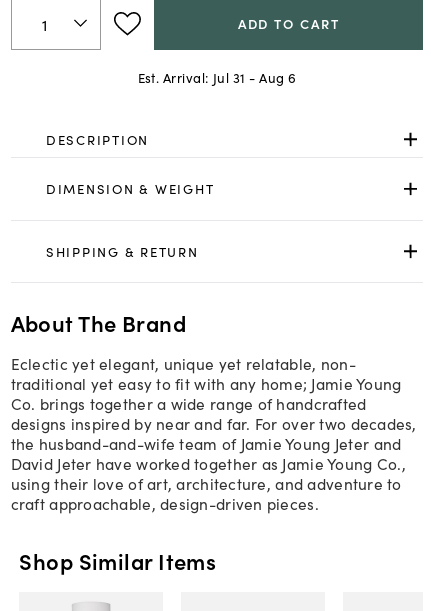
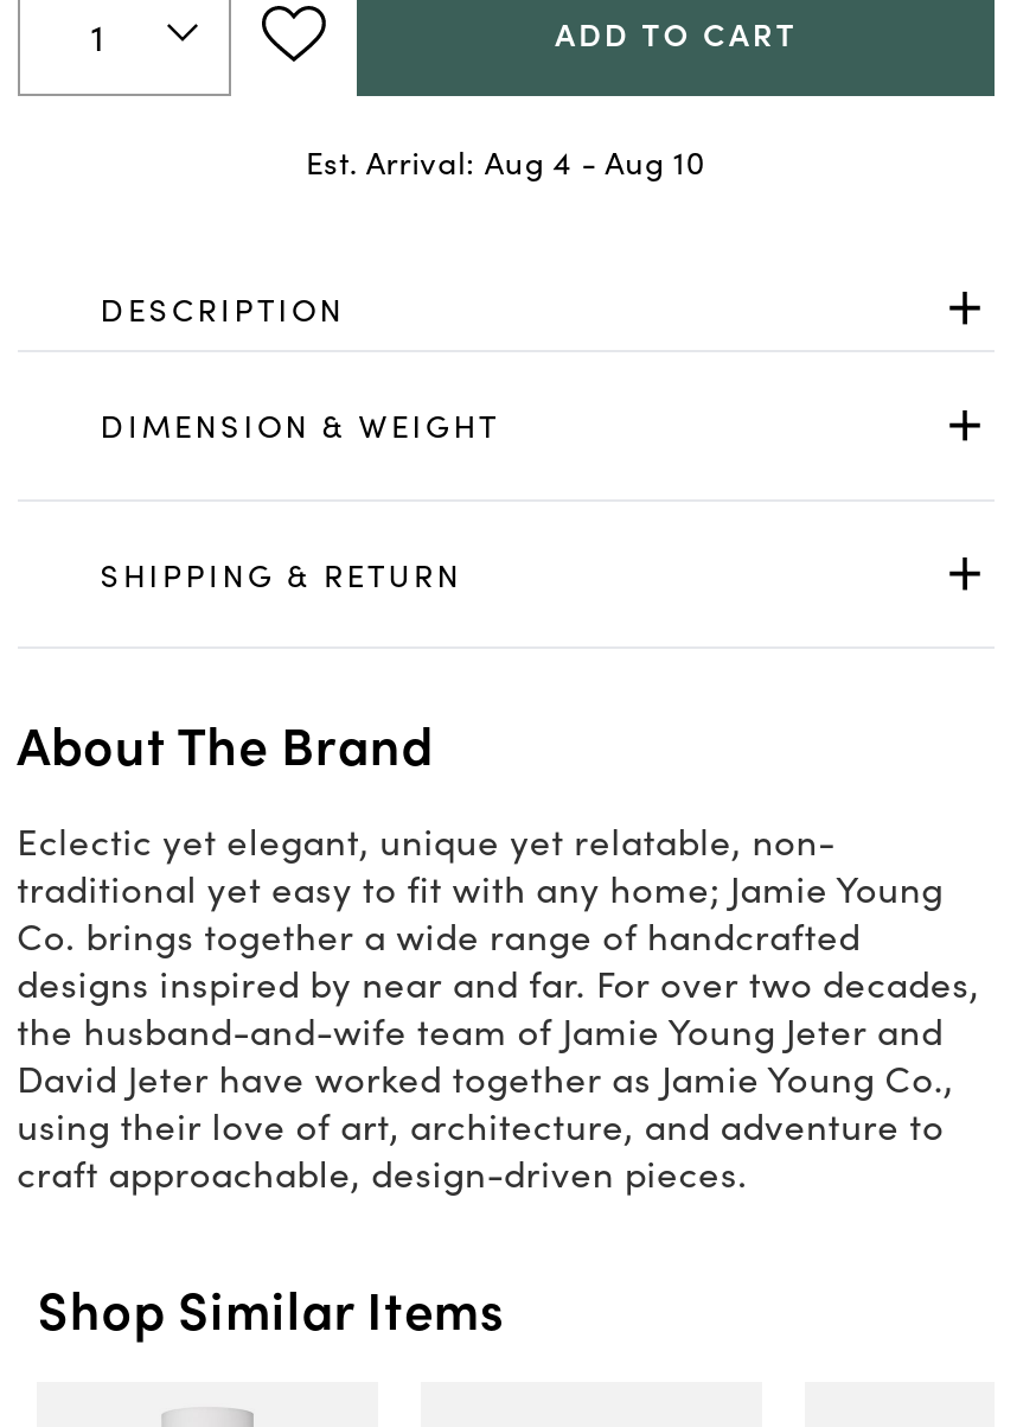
[137,68,296,87] Est. Arrival: Jul 31 - Aug 6 -> [306,138,706,183] Est. Arrival: Aug 4 - Aug 10

